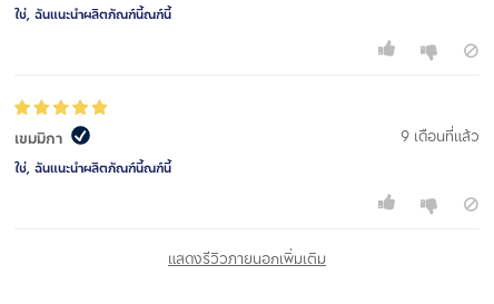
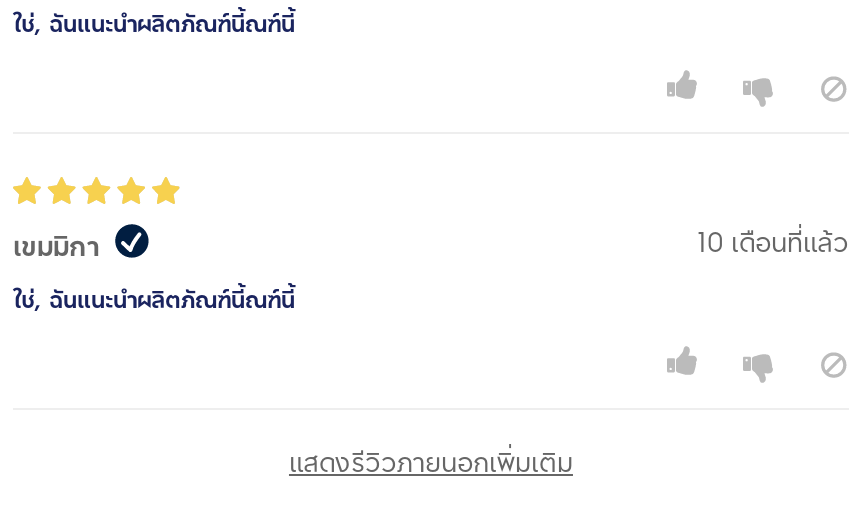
[401,123,480,148] 9 เดือนที่แล้ว -> [697,221,849,265] 10 เดือนที่แล้ว

